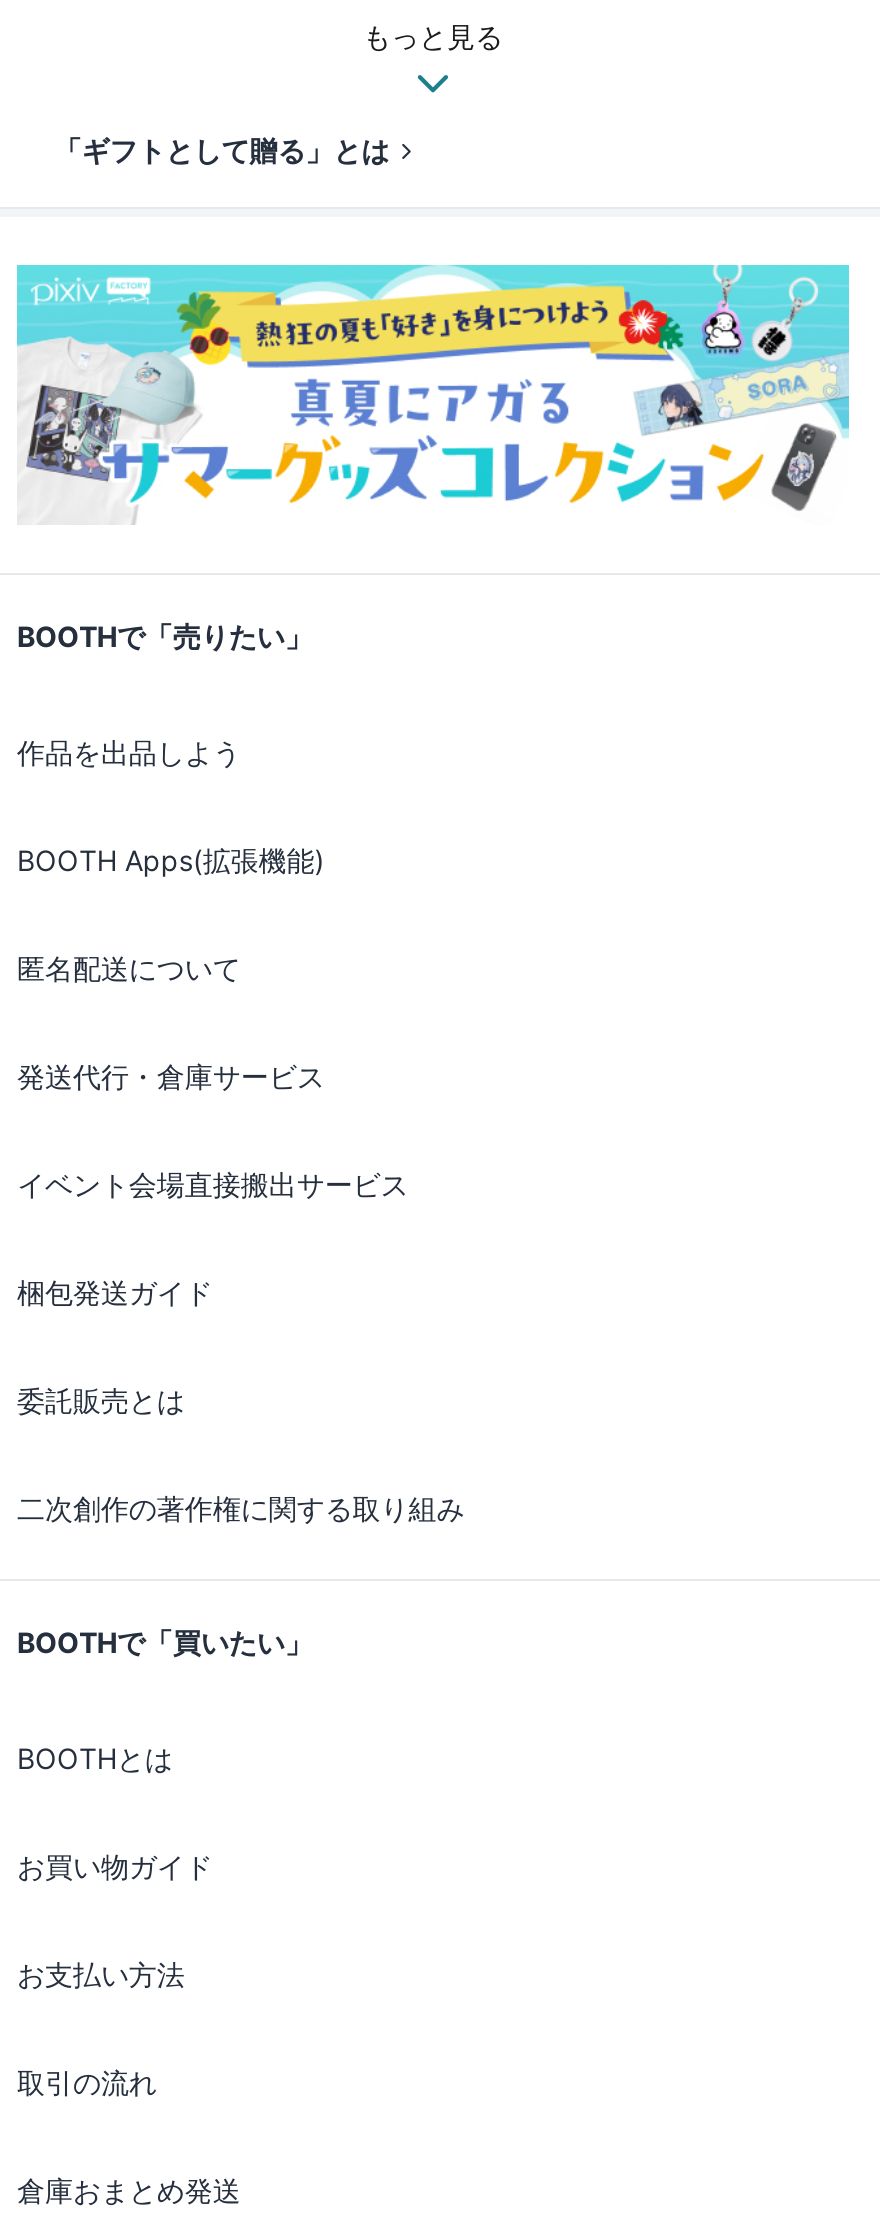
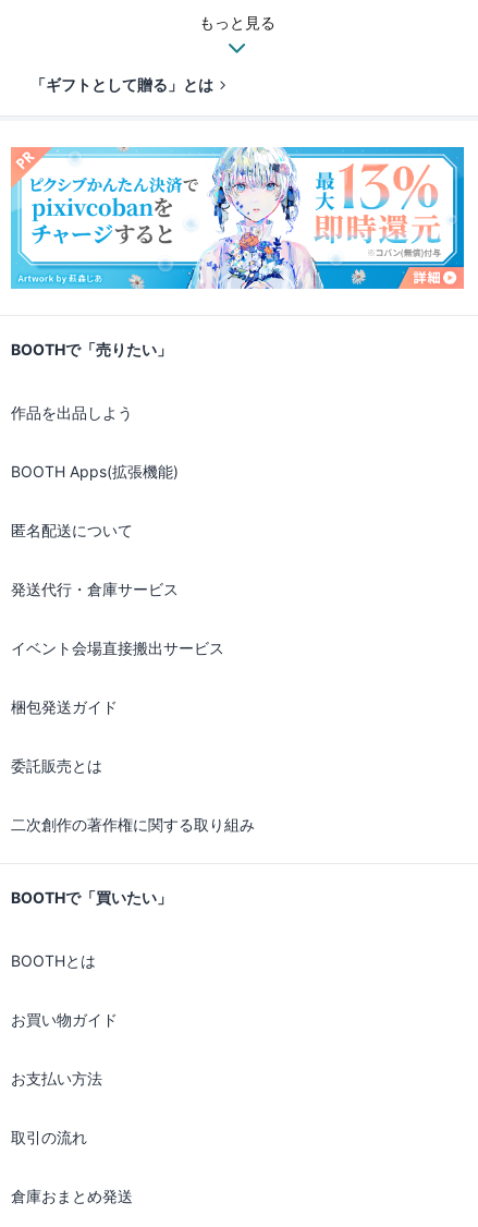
[15,263,851,525] [image] -> [10,146,465,290] [image]

